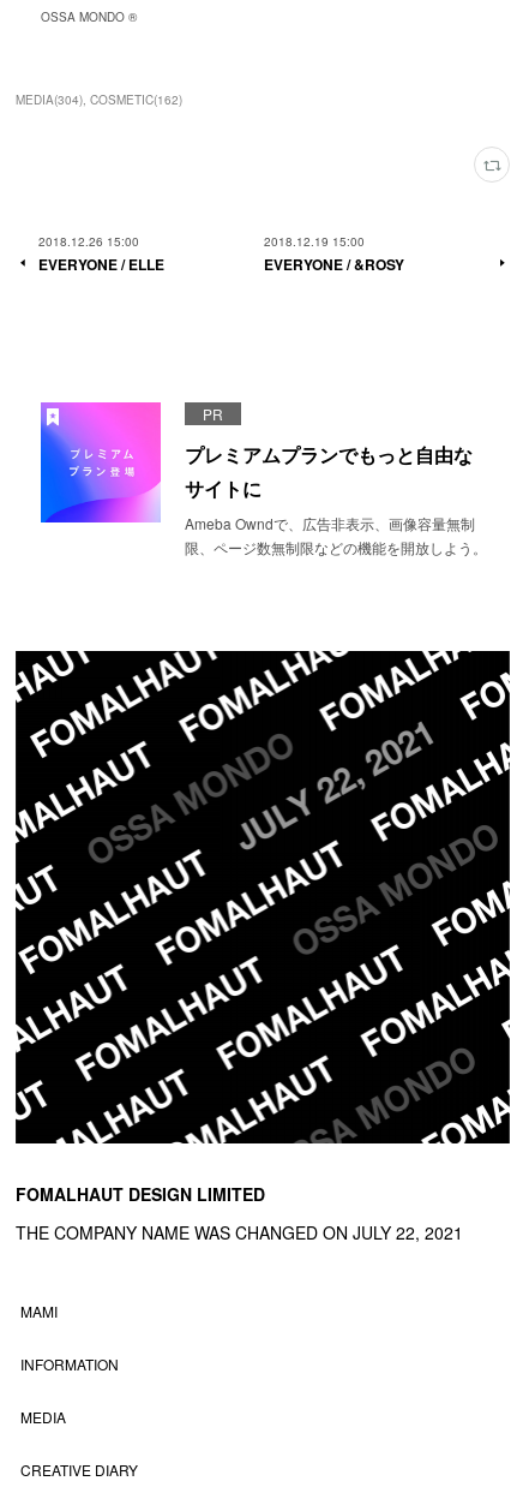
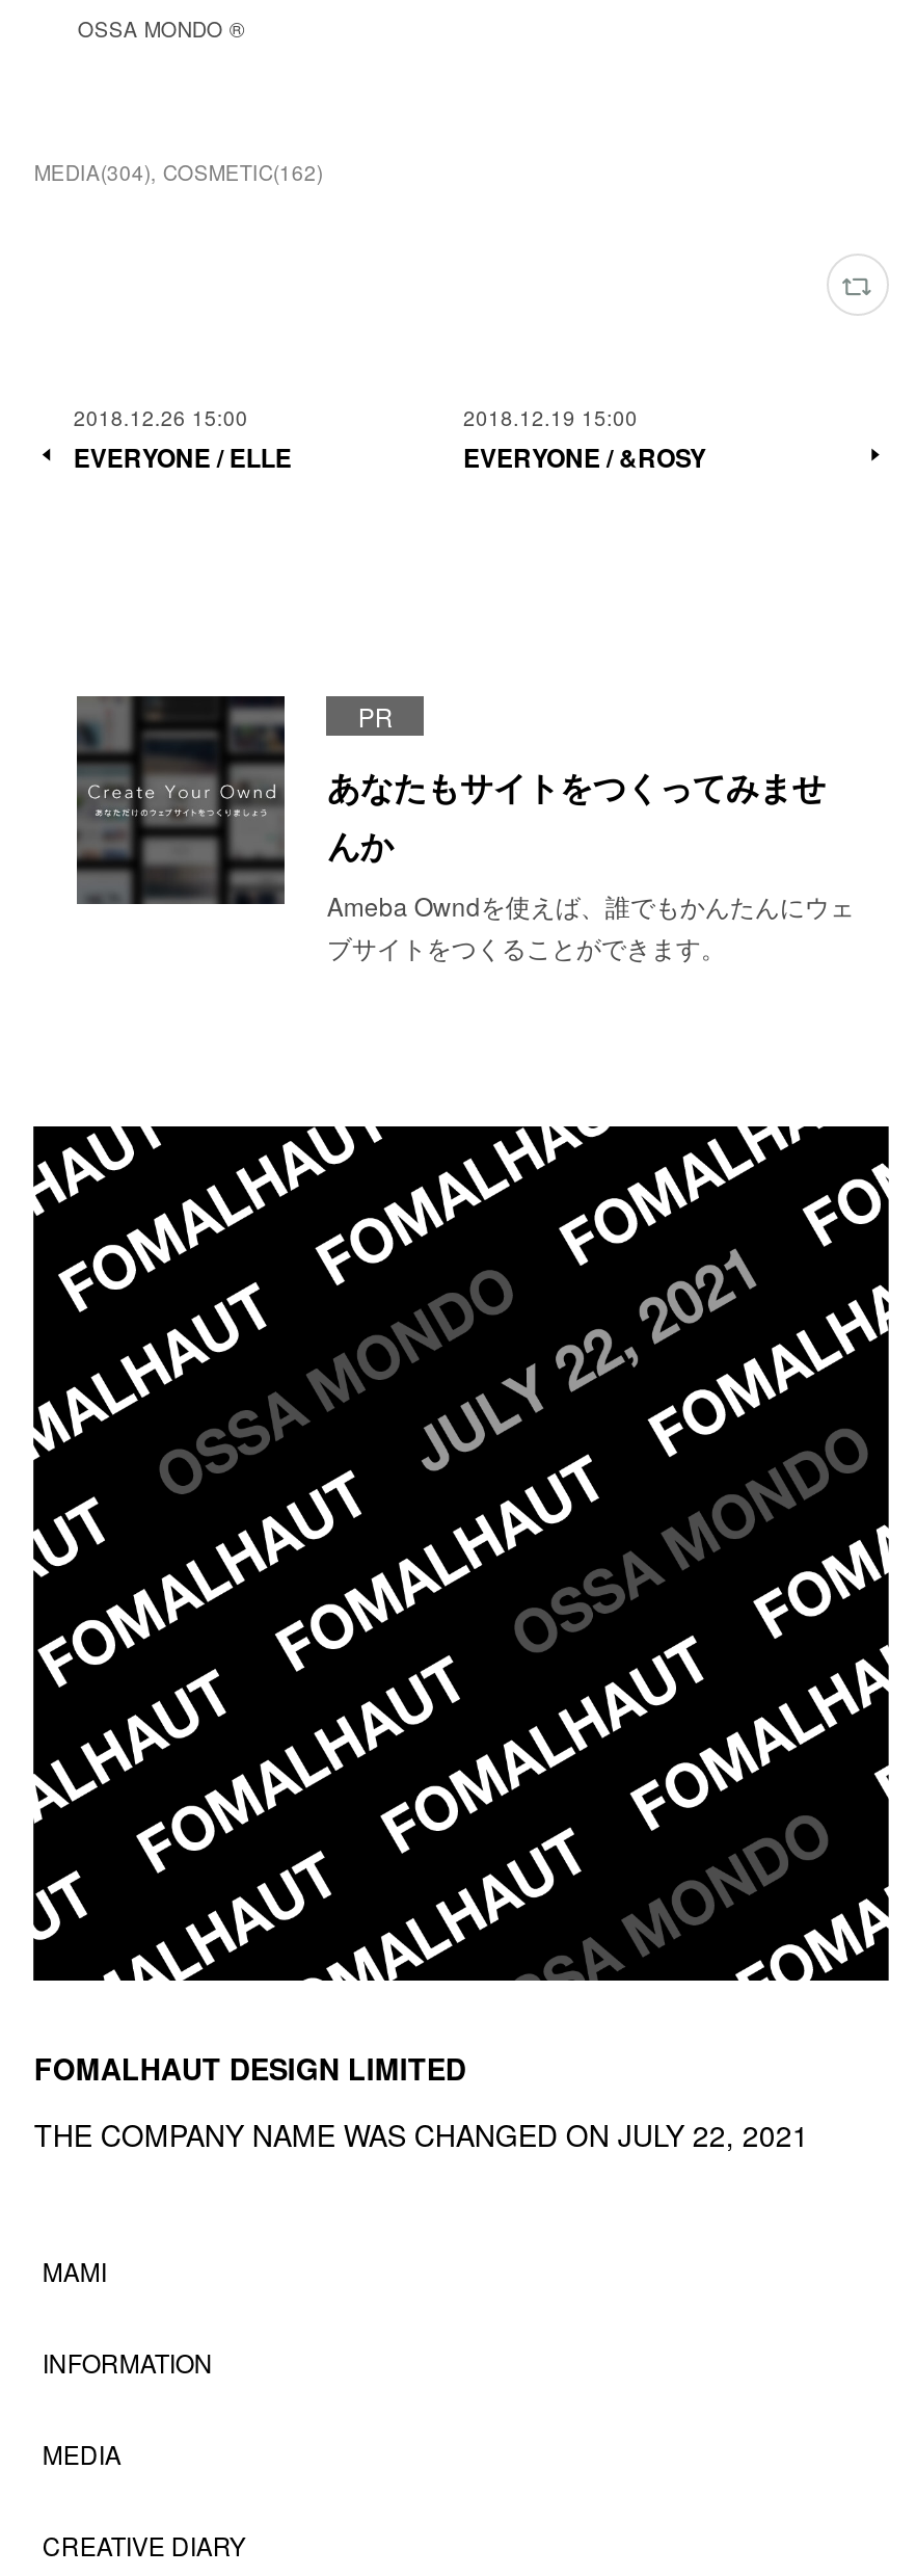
[40,401,487,557] [image] | プレミアムプランでもっと自由な | サイトに | Ameba Owndで、広告非表示、画像容量無制 | 限、ページ数無制限などの機能を開放しよう。 -> [75,694,855,964] [image] | あなたもサイトをつくってみませ | んか | Ameba Owndを使えば、誰でもかんたんにウェ | ブサイトをつくることができます。

